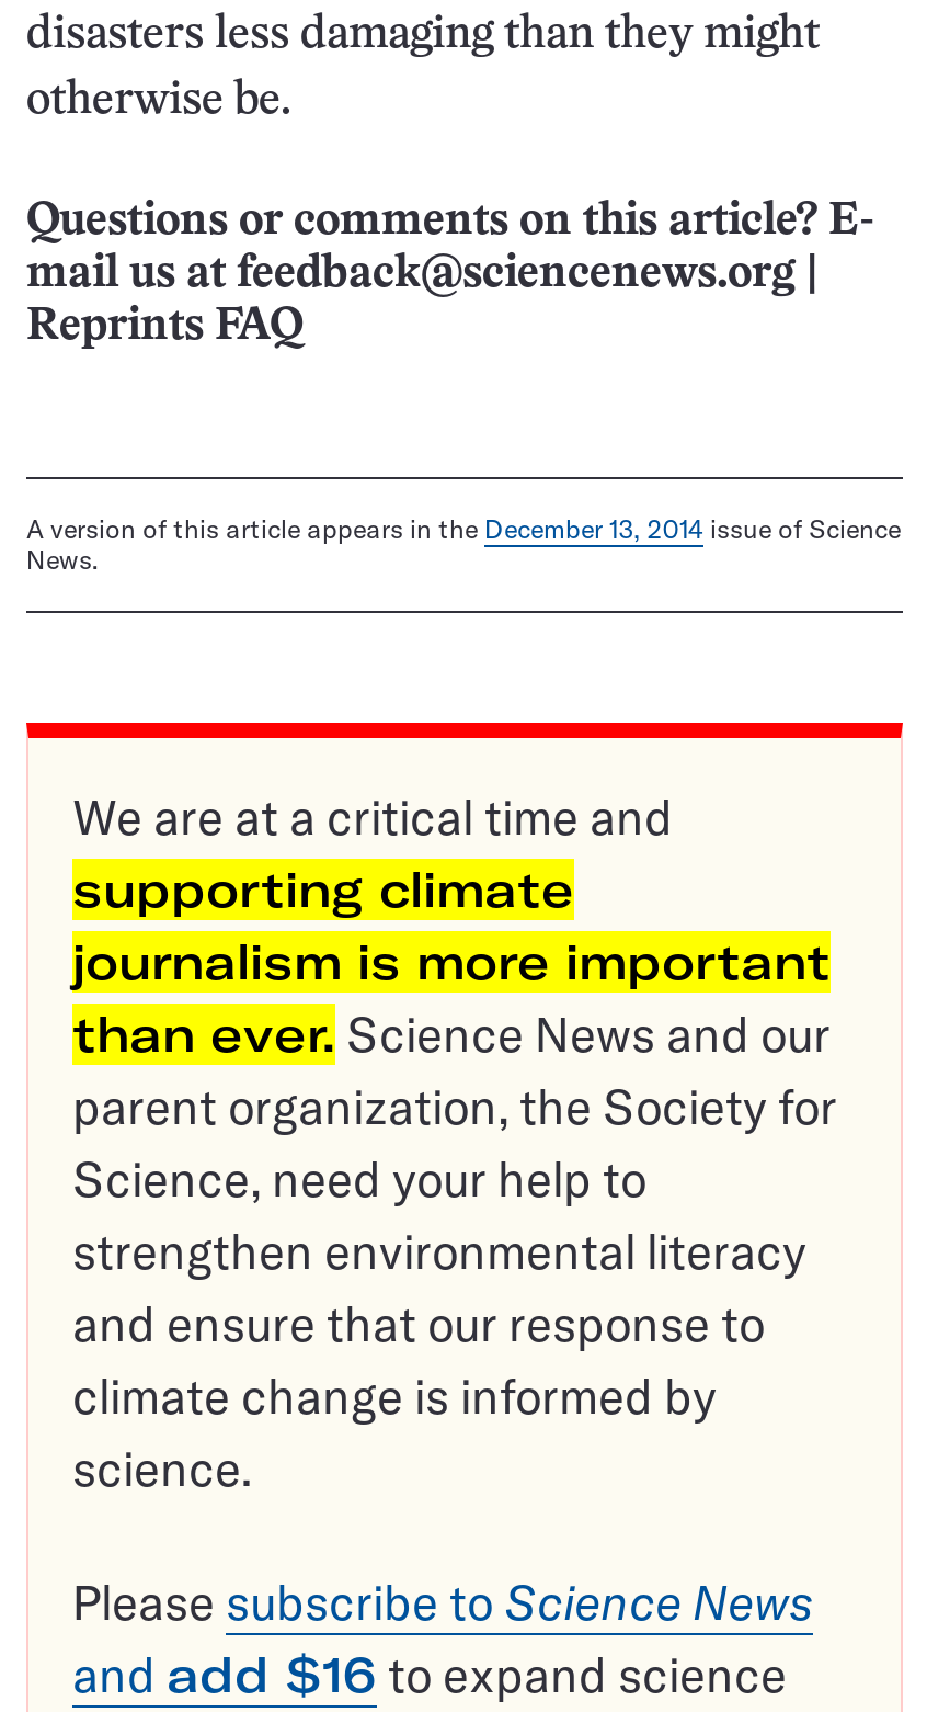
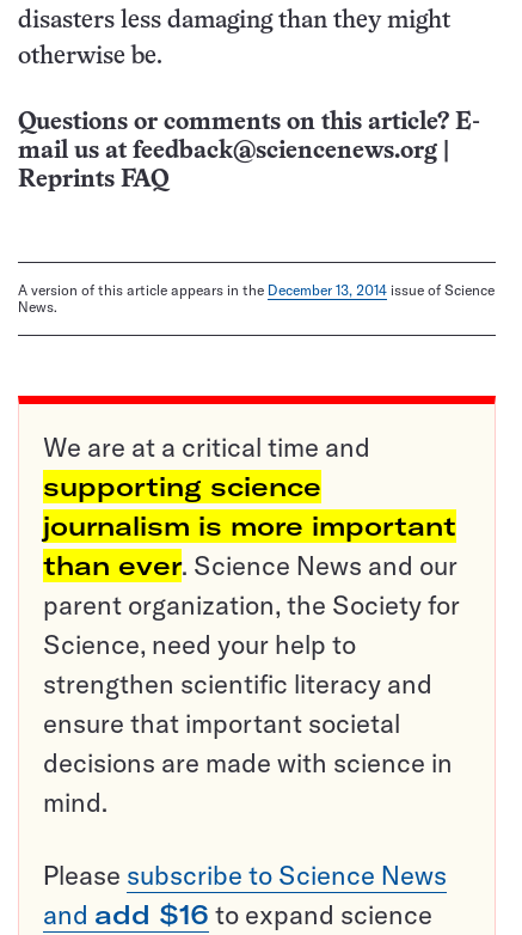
[72,859,574,920] supporting climate -> [43,470,321,503] supporting science
[72,1221,806,1499] strengthen environmental literacy | and ensure that our response to | climate change is informed by | science. -> [43,667,453,819] strengthen scientific literacy and | ensure that important societal | decisions are made with science in | mind.

